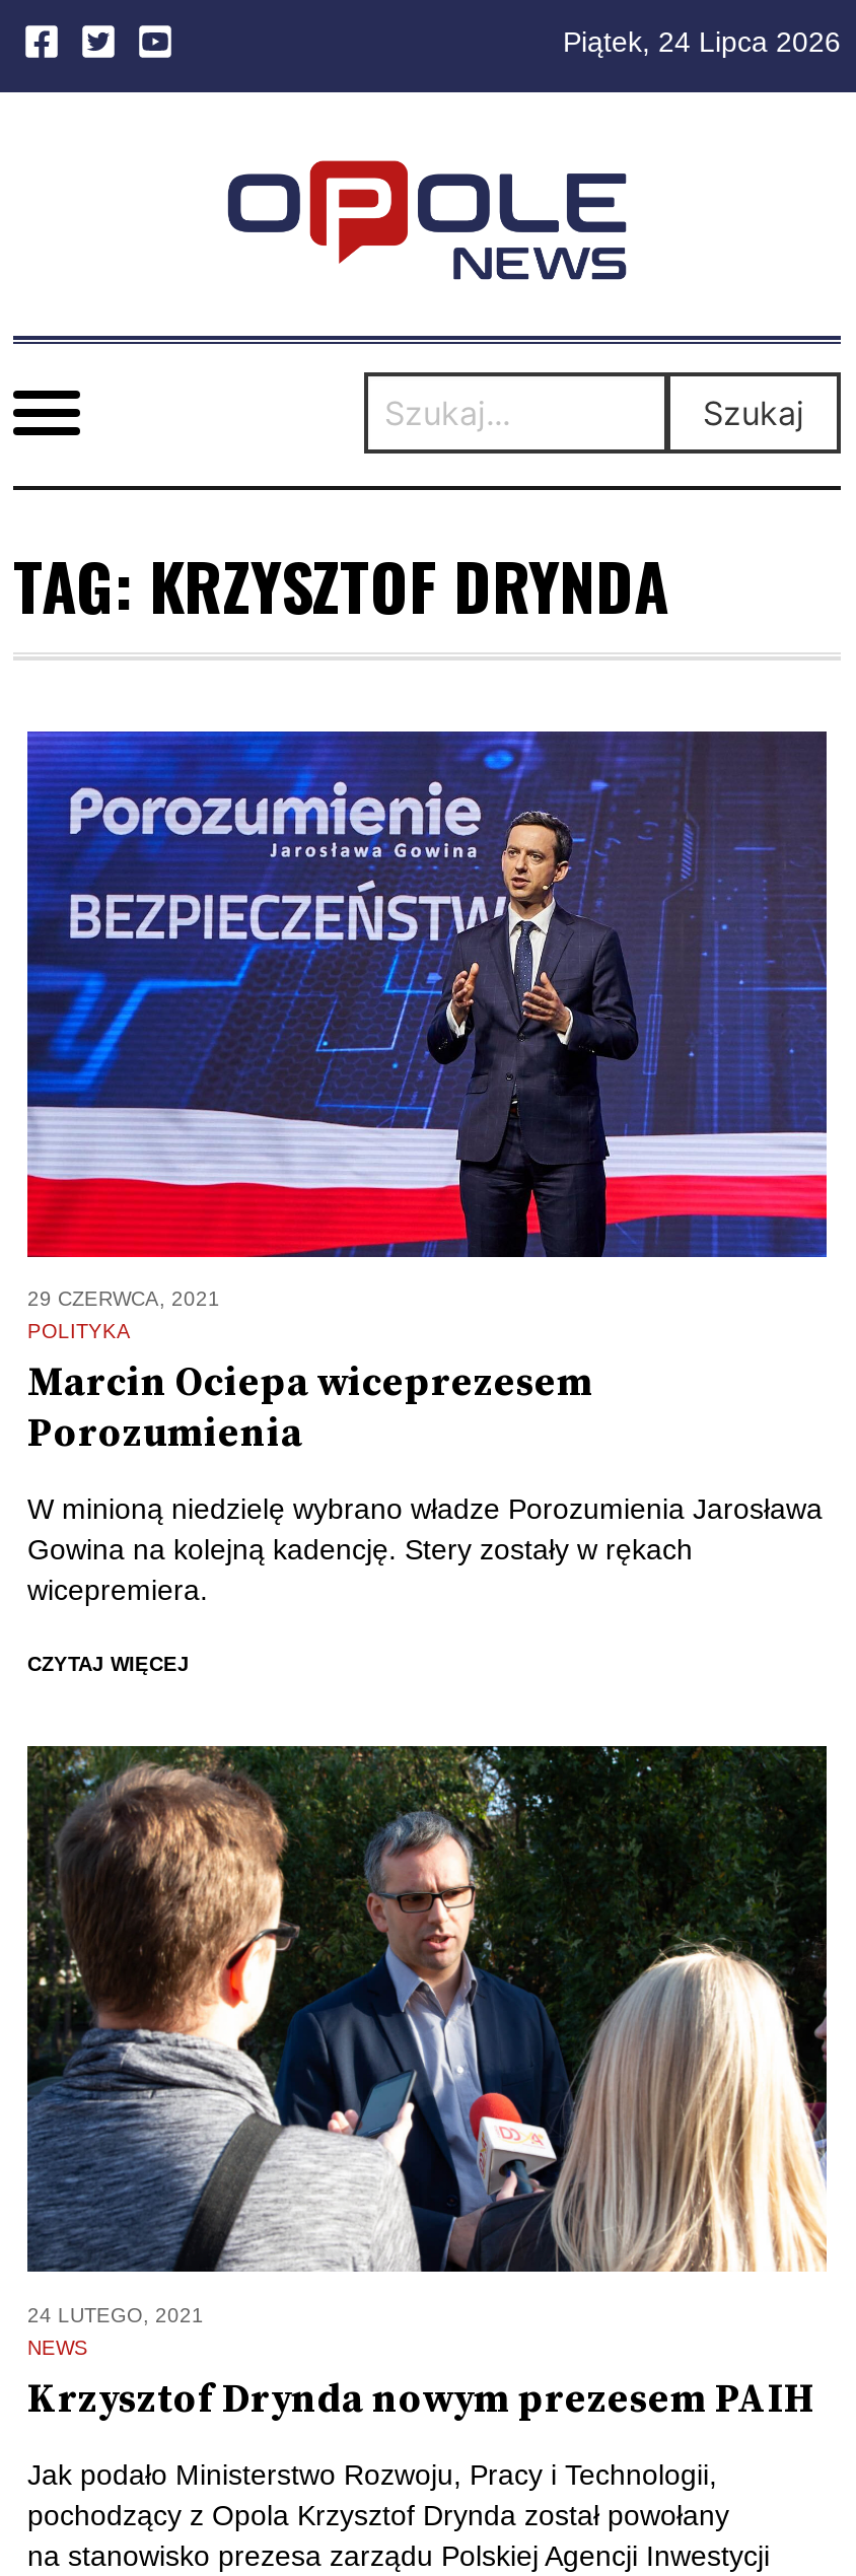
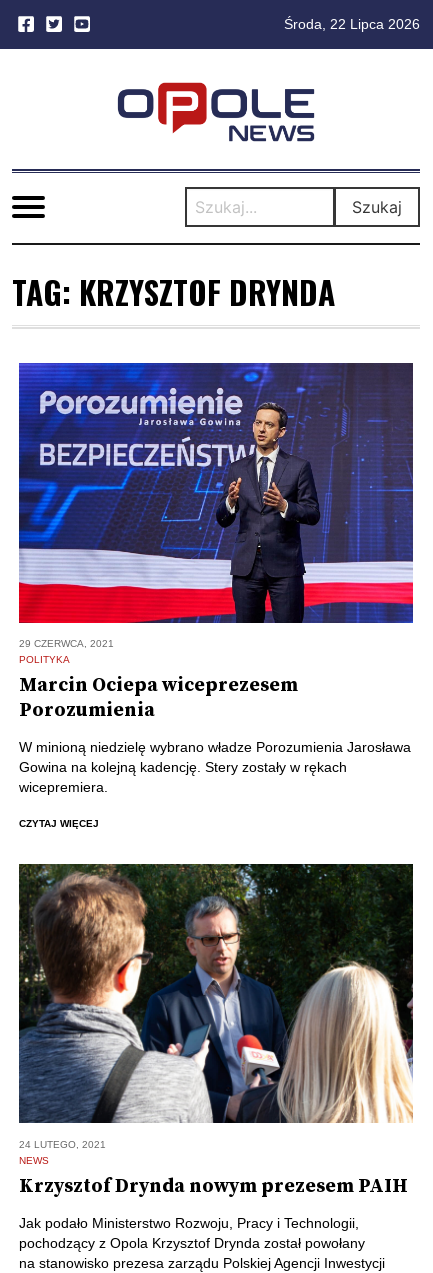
[563,25,841,58] Piątek, 24 Lipca 2026 -> [284,16,420,32] Środa, 22 Lipca 2026

